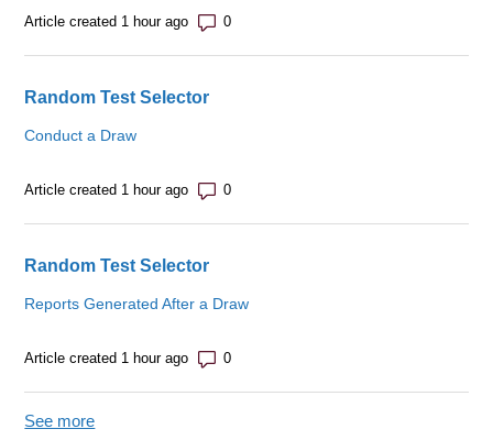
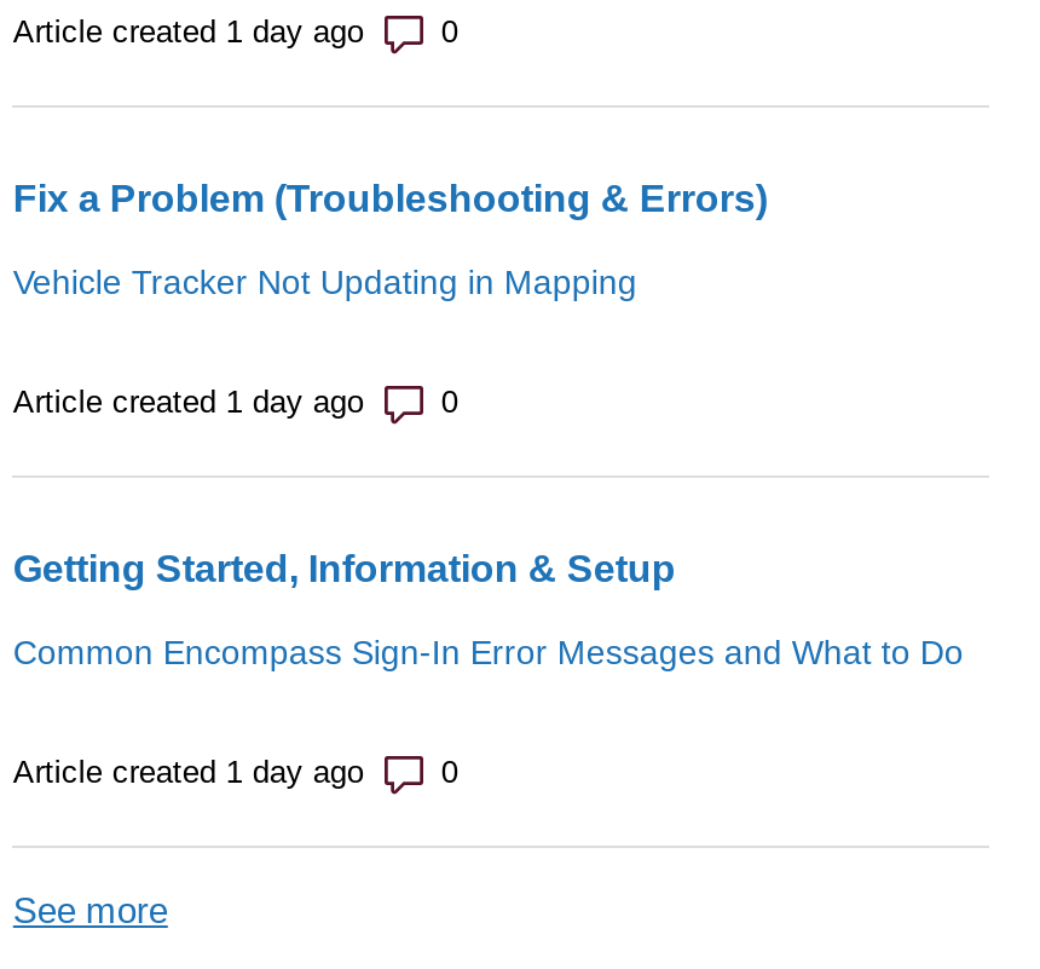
[25,13,189,30] Article created 1 hour ago -> [13,13,364,50] Article created 1 day ago
[25,88,210,107] Random Test Selector -> [13,178,768,219] Fix a Problem (Troubleshooting & Errors)
[25,127,137,144] Conduct a Draw -> [13,263,637,301] Vehicle Tracker Not Updating in Mapping
[25,182,189,198] Article created 1 hour ago -> [13,383,364,420] Article created 1 day ago
[25,256,210,275] Random Test Selector -> [13,548,676,589] Getting Started, Information & Setup
[25,295,249,312] Reports Generated After a Draw -> [13,633,964,671] Common Encompass Sign-In Error Messages and What to Do
[25,350,189,366] Article created 1 hour ago -> [13,754,364,790] Article created 1 day ago

